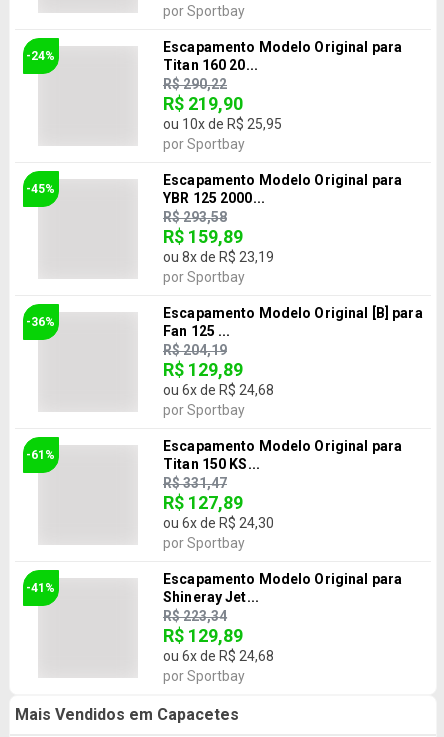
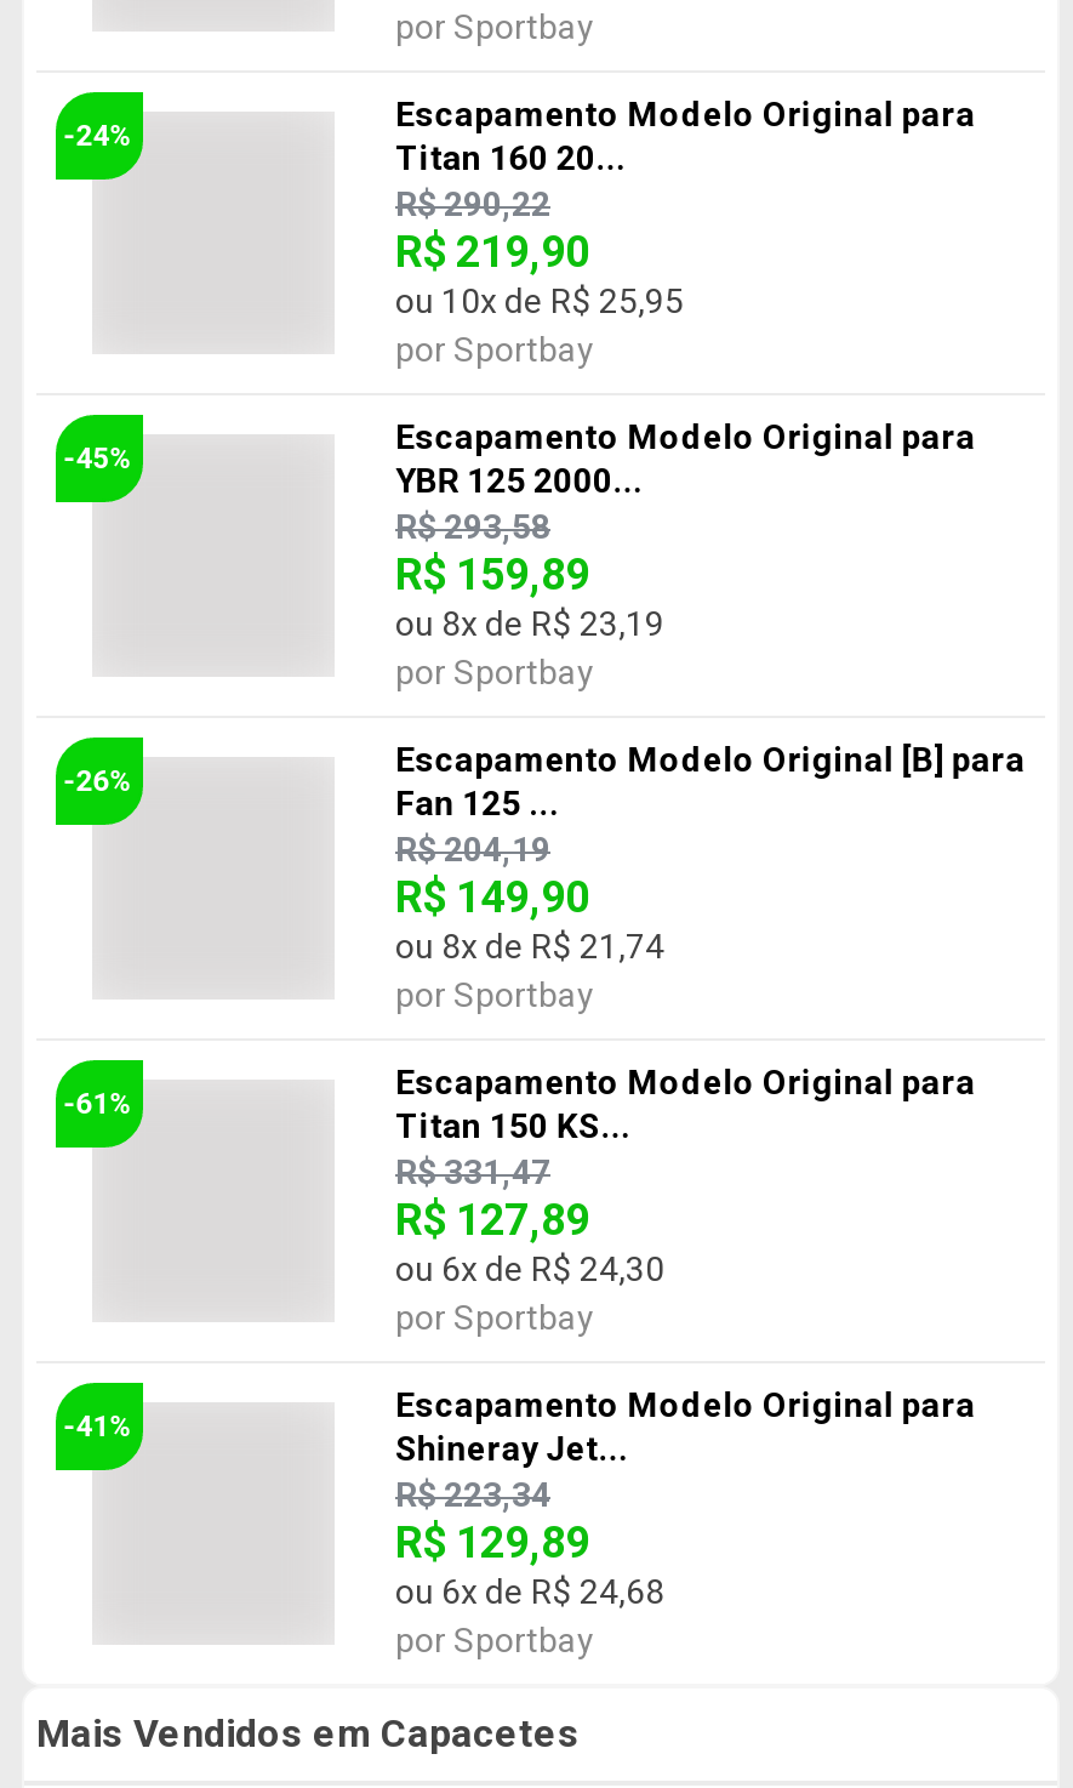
[26,315,55,329] -36% -> [64,764,134,798] -26%
[163,359,243,380] R$ 129,89 -> [395,871,589,922] R$ 149,90
[163,382,274,398] ou 6x de R$ 24,68 -> [395,927,664,966] ou 8x de R$ 21,74

